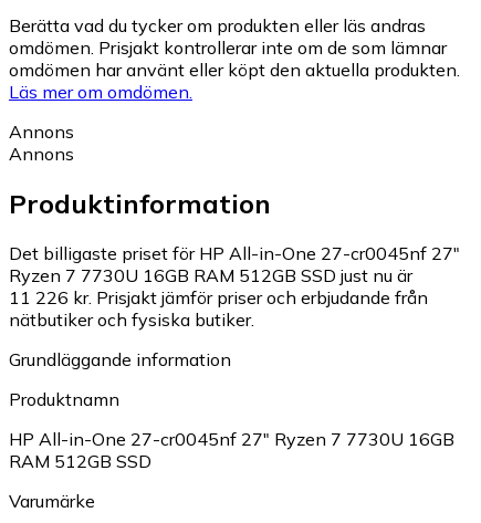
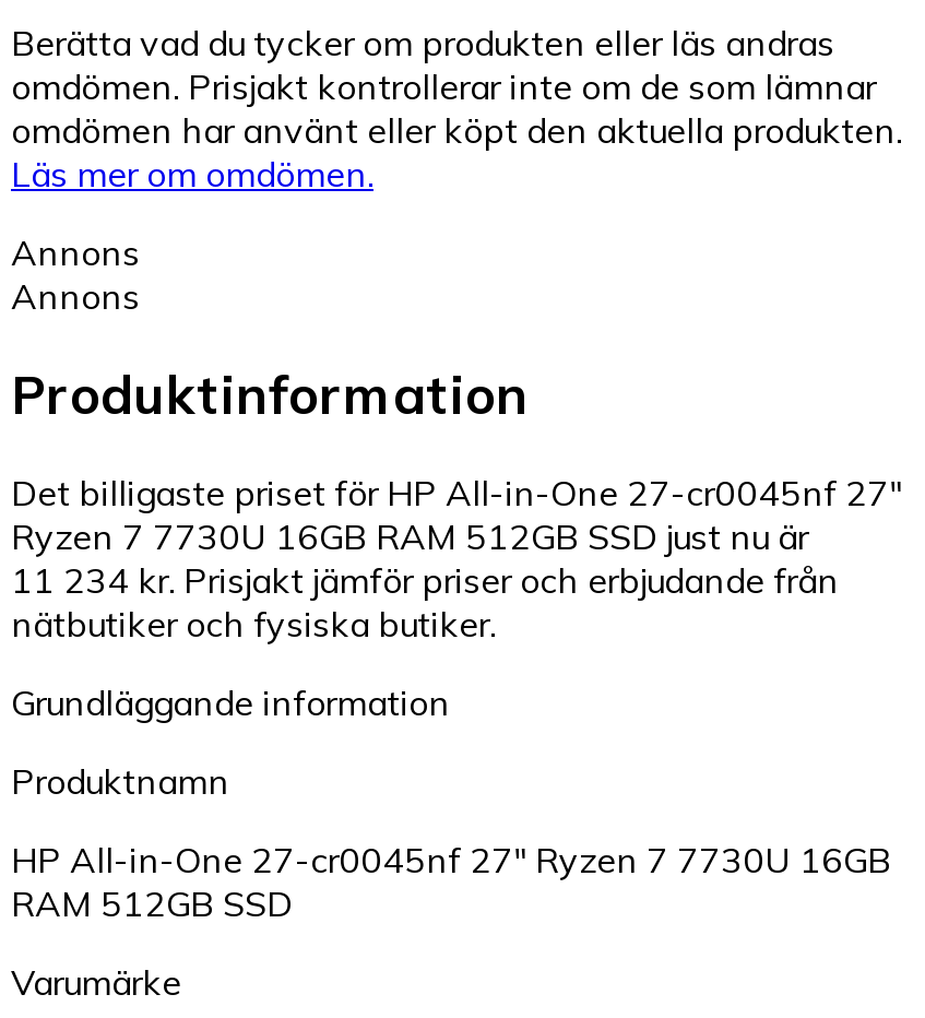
[9,286,428,308] 11 226 kr. Prisjakt jämför priser och erbjudande från -> [11,558,839,602] 11 234 kr. Prisjakt jämför priser och erbjudande från

